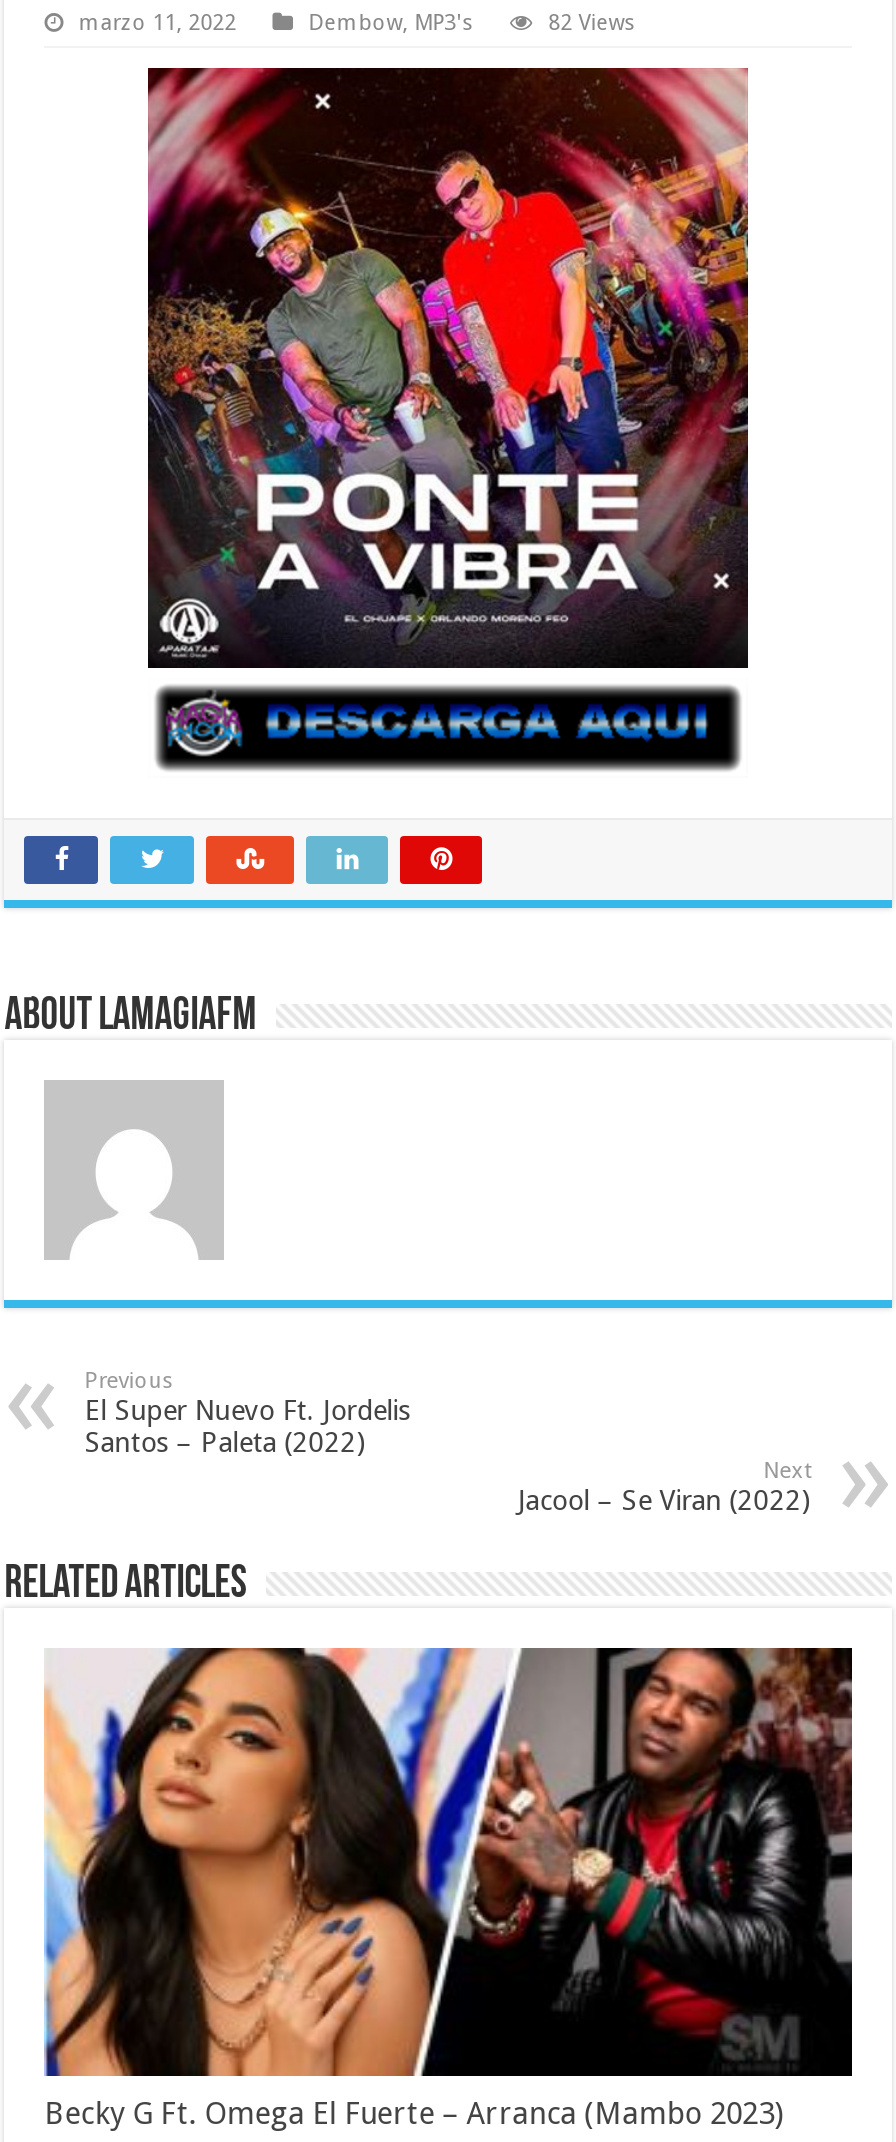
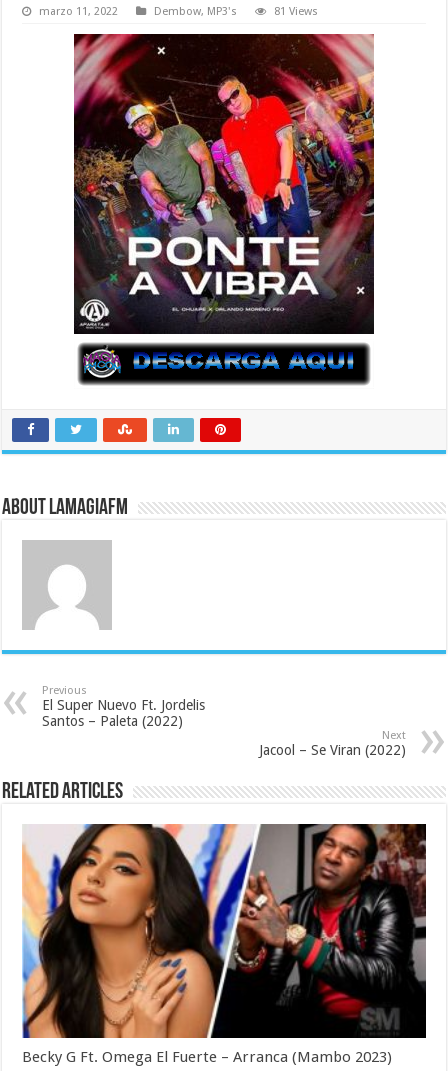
[548,9,636,35] 82 Views -> [274,5,318,18] 81 Views

